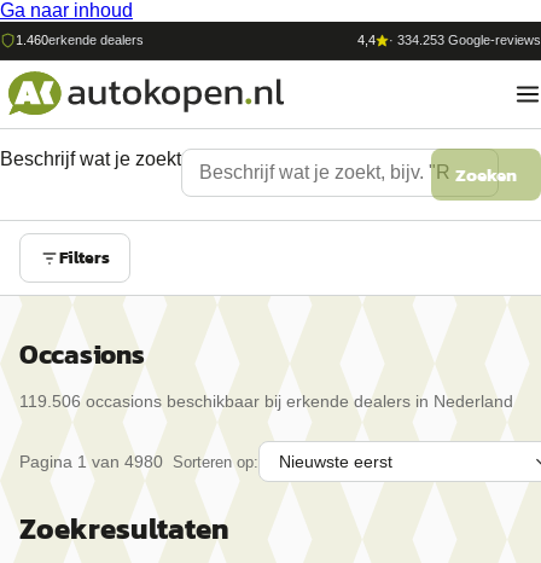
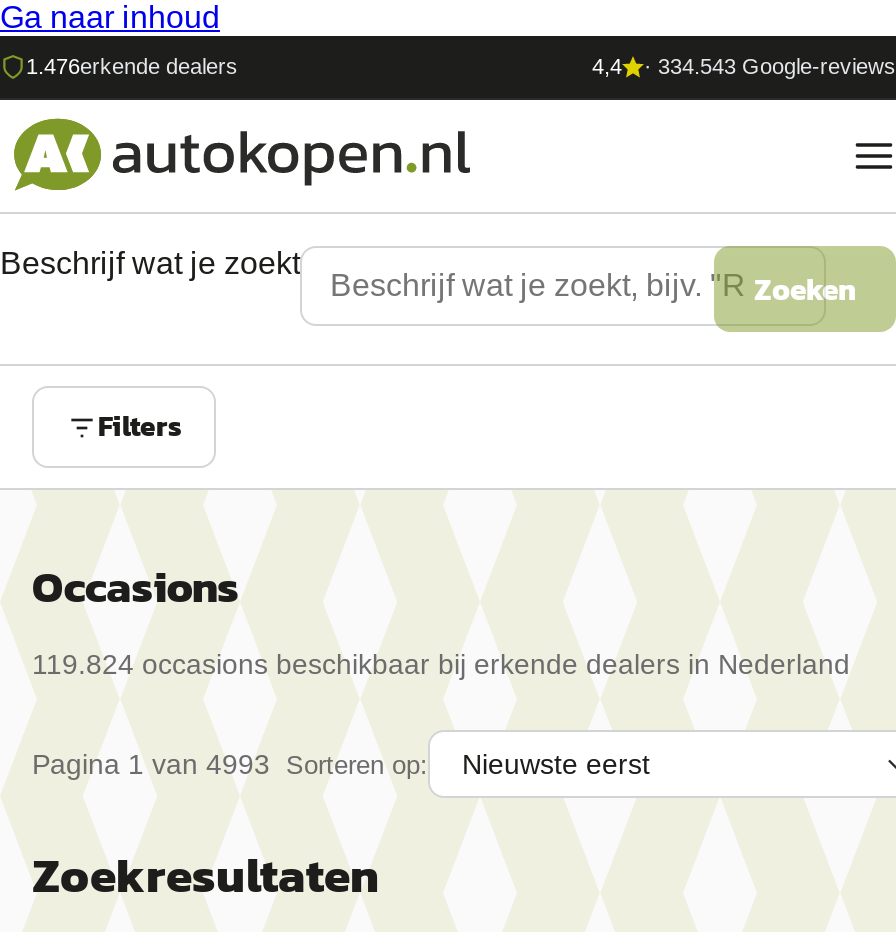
[16,33,144,47] 1.460erkende dealers -> [26,54,238,78] 1.476erkende dealers
[389,33,541,47] · 334.253 Google-reviews -> [644,54,896,78] · 334.543 Google-reviews
[19,391,513,411] 119.506 occasions beschikbaar bij erkende dealers in Nederland -> [32,648,850,680] 119.824 occasions beschikbaar bij erkende dealers in Nederland
[19,452,258,471] Pagina 1 van 4980 Sorteren op: -> [32,748,428,780] Pagina 1 van 4993 Sorteren op:

